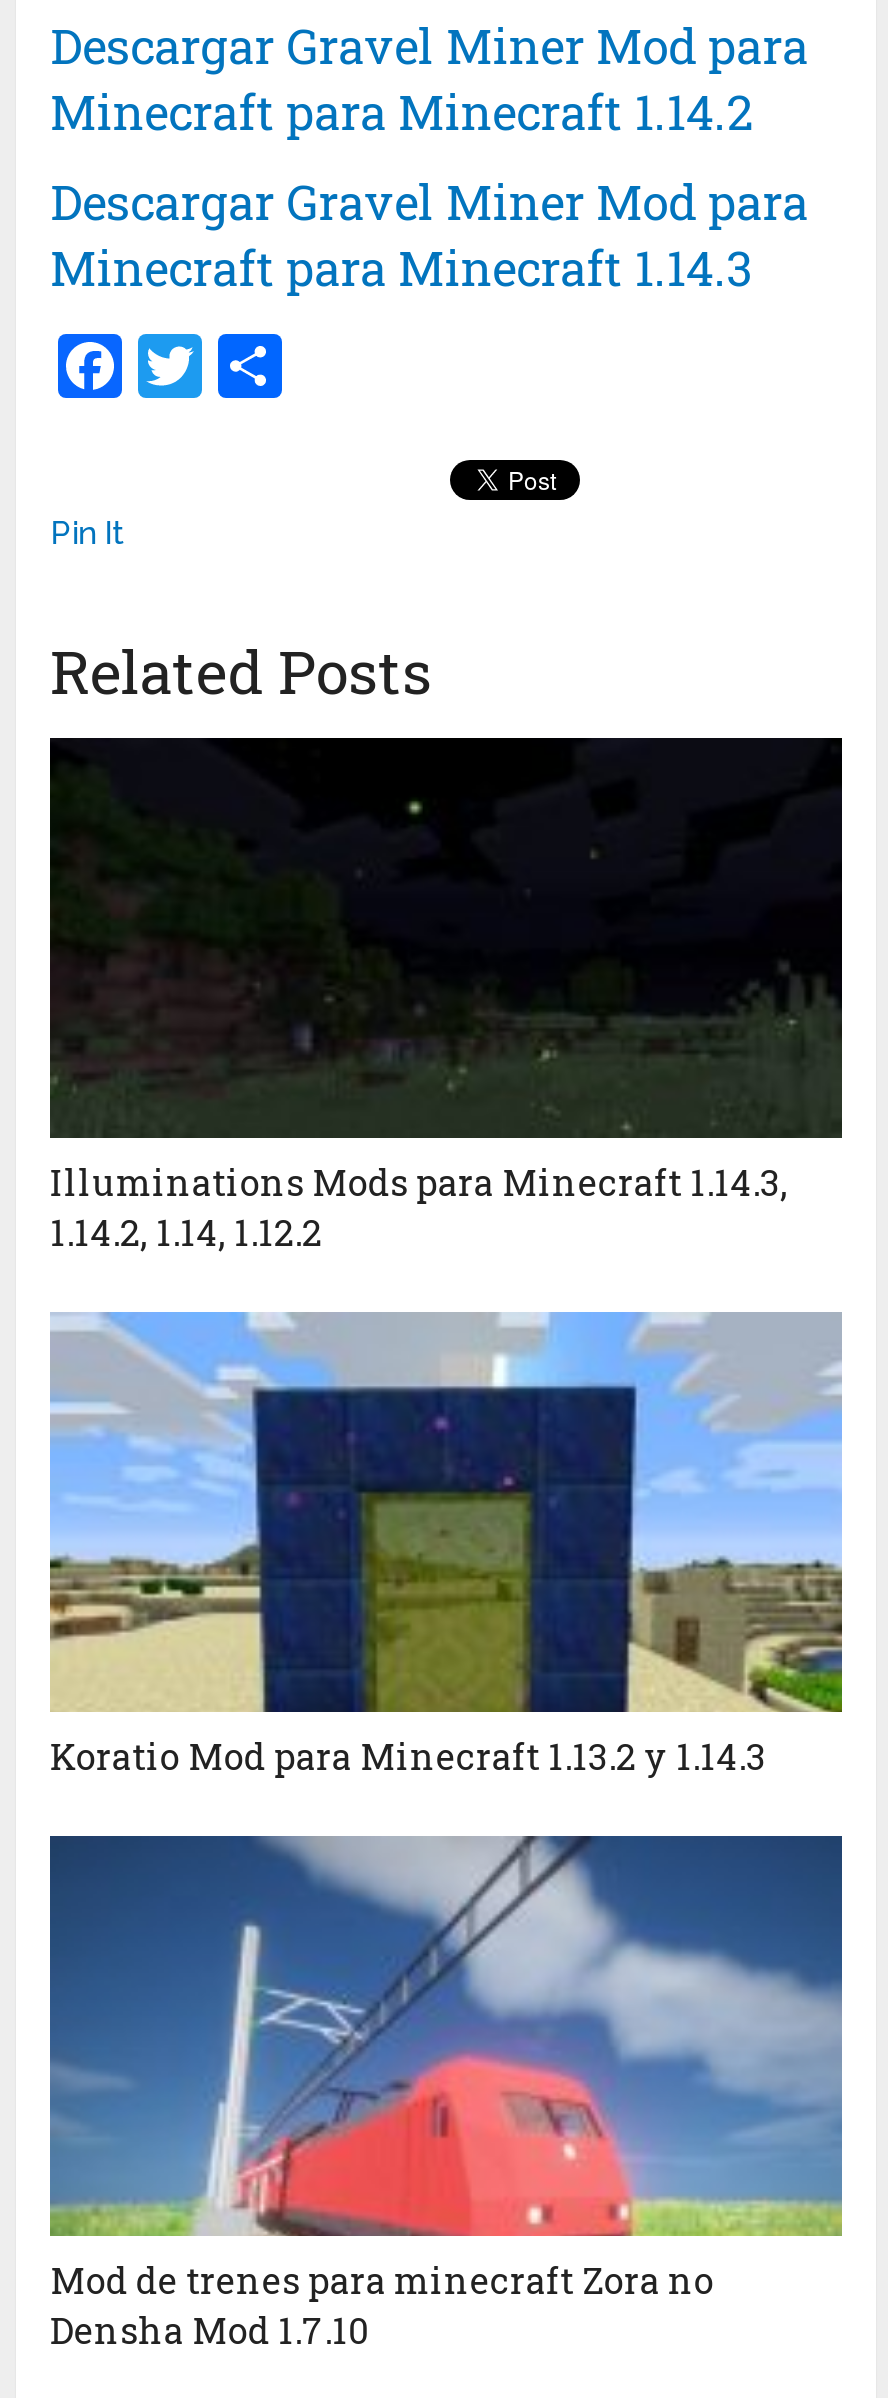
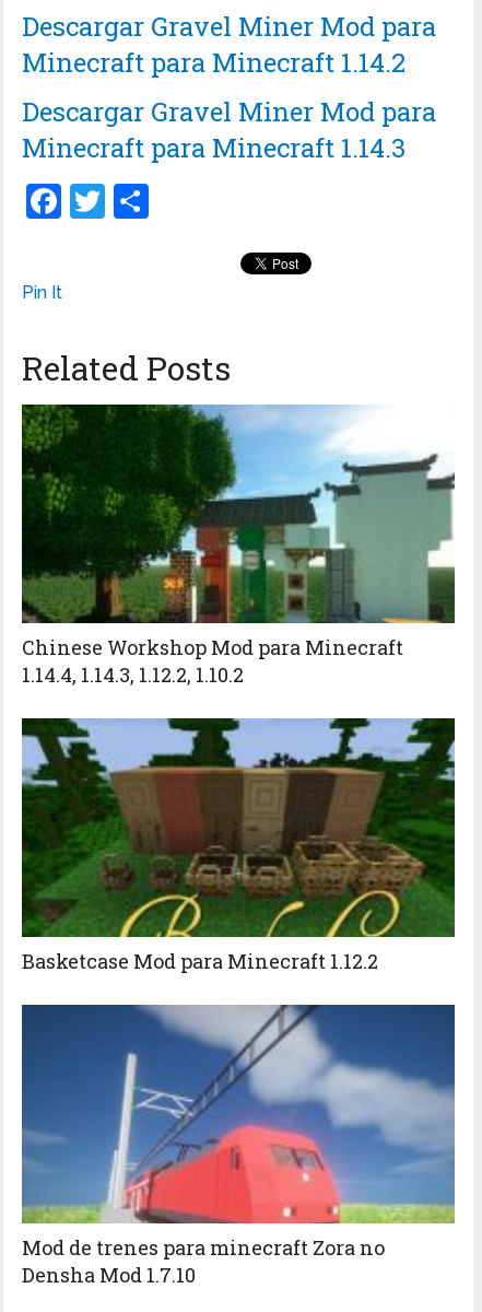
[50,736,844,1257] [image] | Illuminations Mods para Minecraft 1.14.3, | 1.14.2, 1.14, 1.12.2 -> [22,403,455,688] [image] | Chinese Workshop Mod para Minecraft | 1.14.4, 1.14.3, 1.12.2, 1.10.2
[48,1310,844,1781] [image] | Koratio Mod para Minecraft 1.13.2 y 1.14.3 -> [21,717,456,974] [image] | Basketcase Mod para Minecraft 1.12.2

